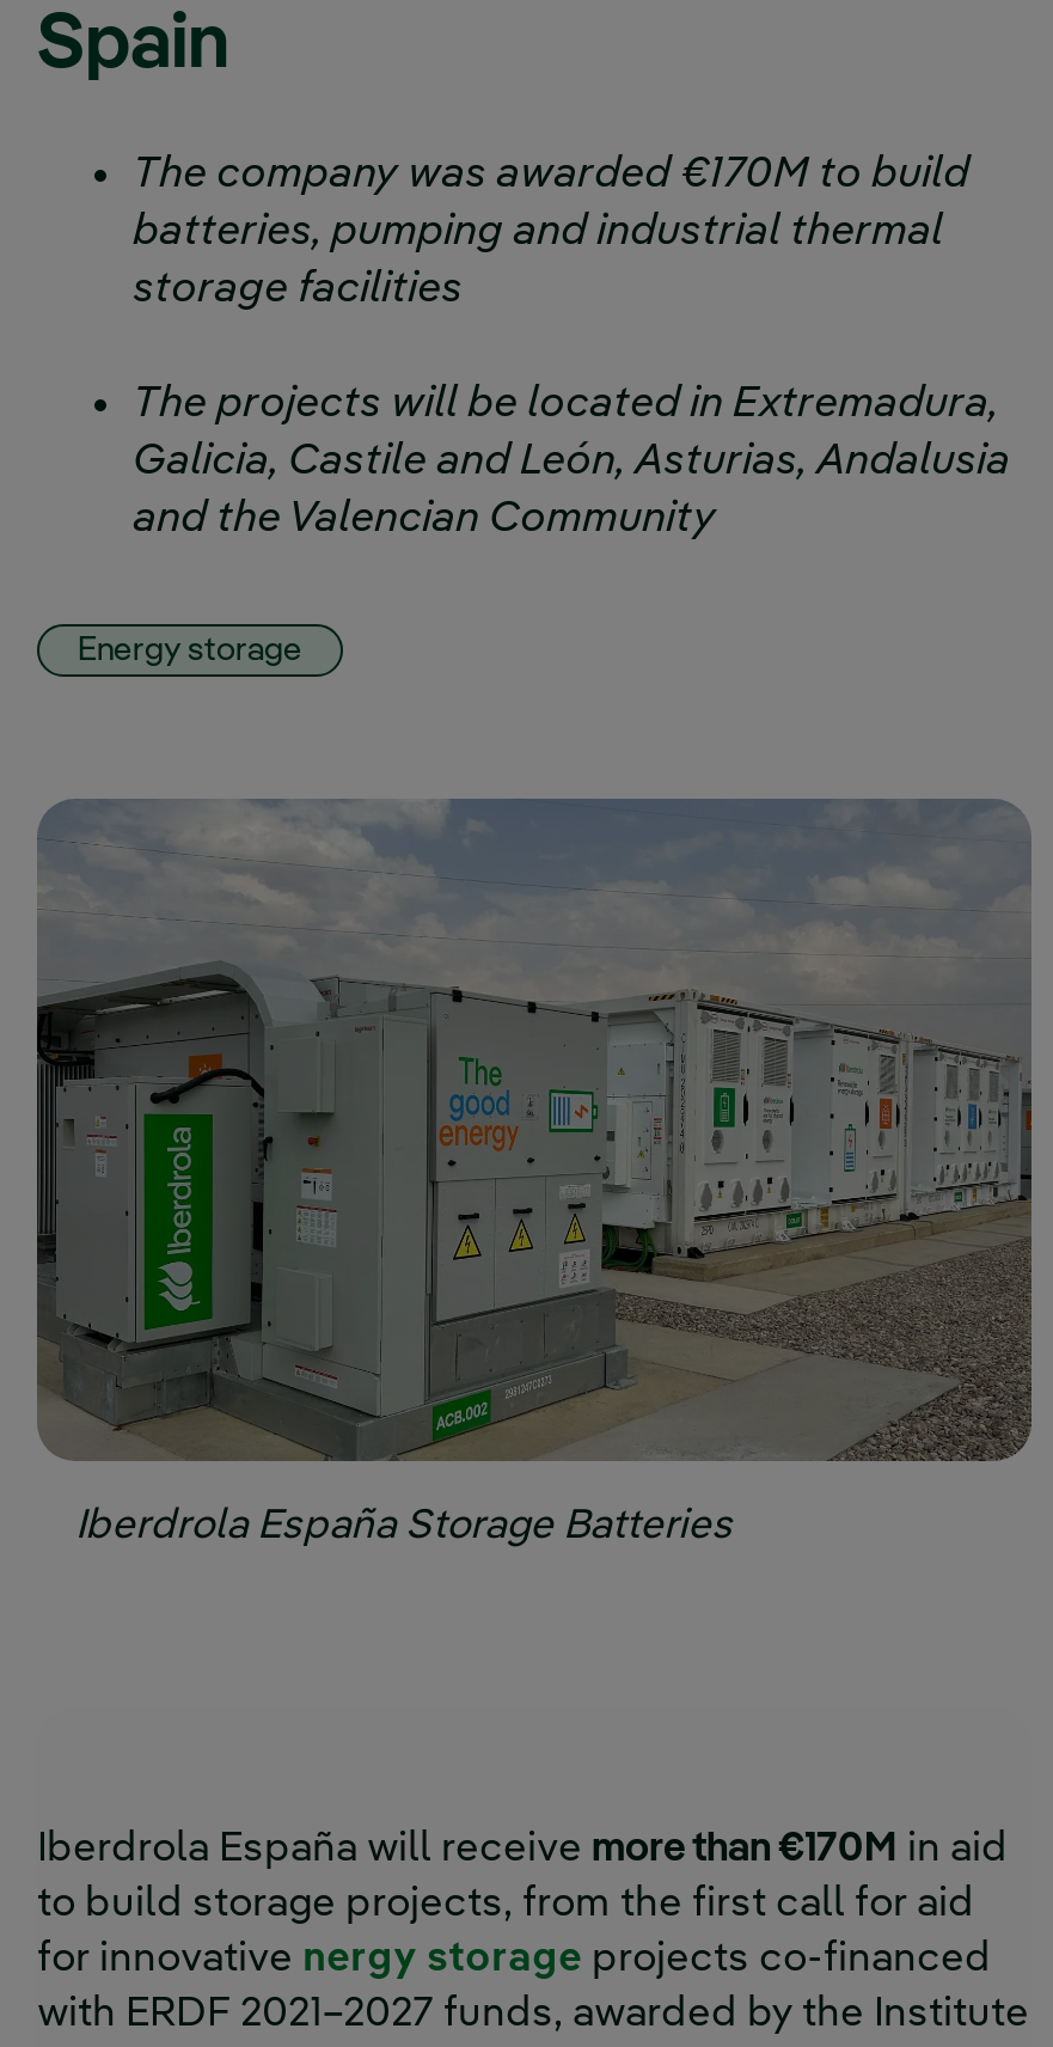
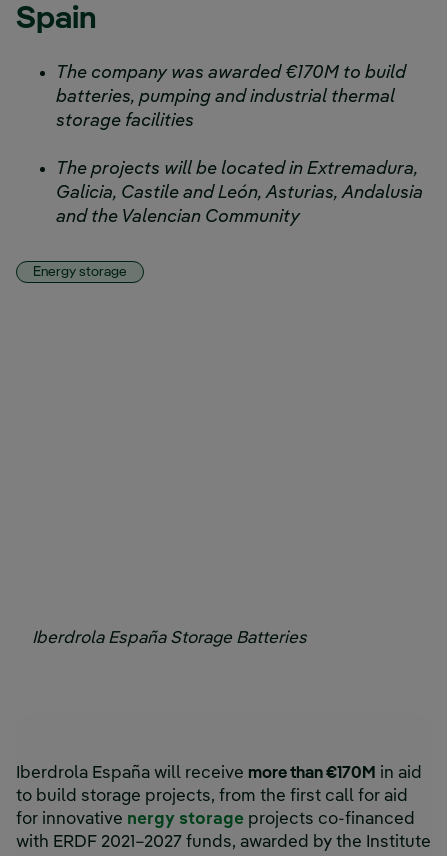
[35,796,1034,1464] [image] -> none

